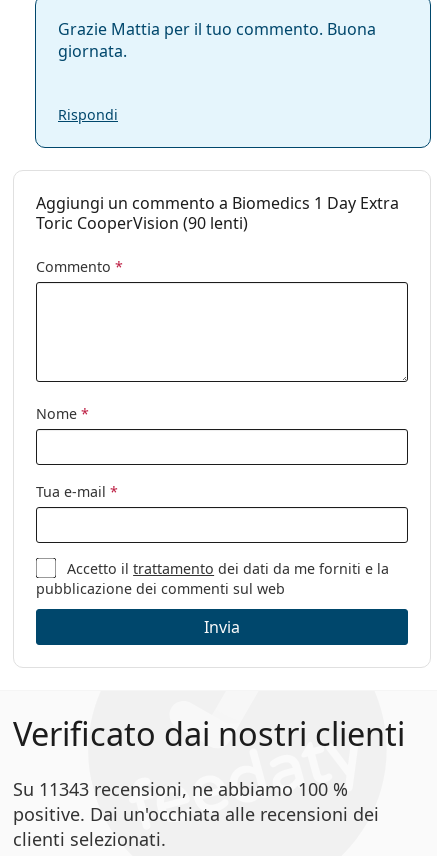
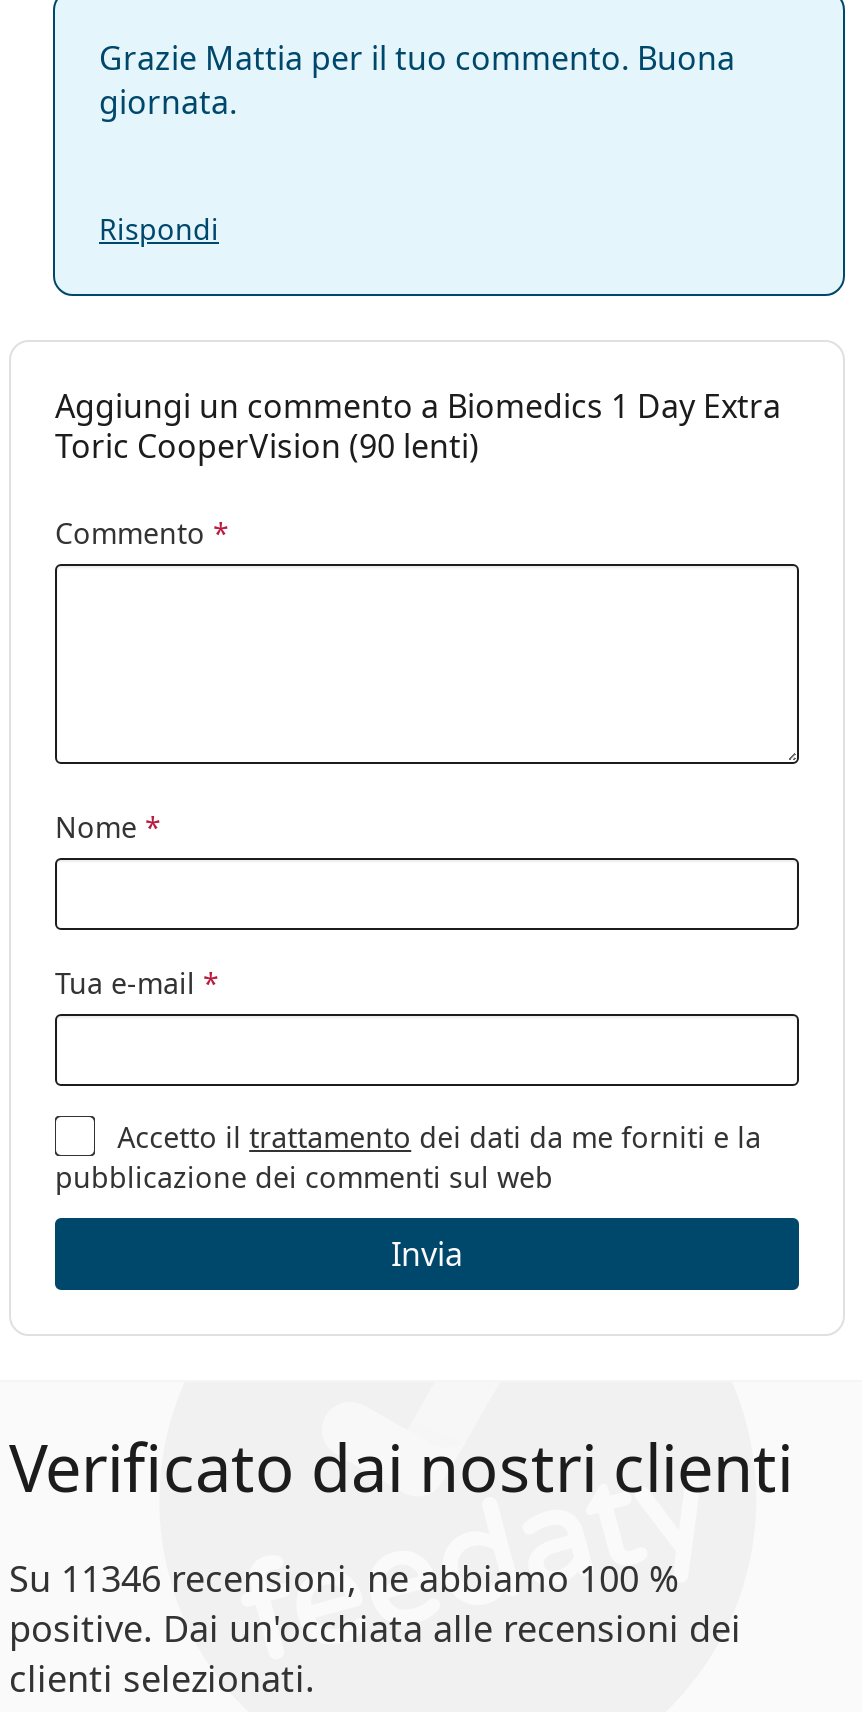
[13,777,348,801] Su 11343 recensioni, ne abbiamo 100 % -> [9,1554,679,1602] Su 11346 recensioni, ne abbiamo 100 %

